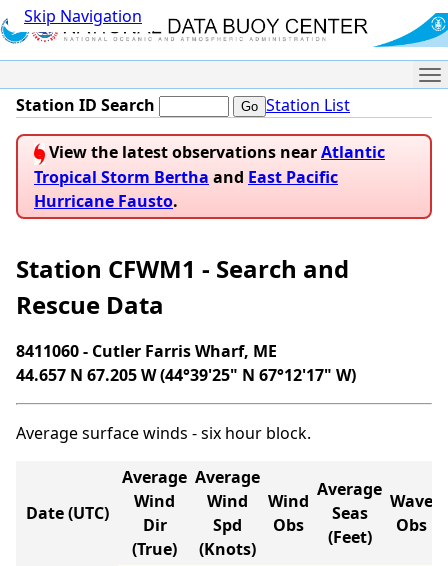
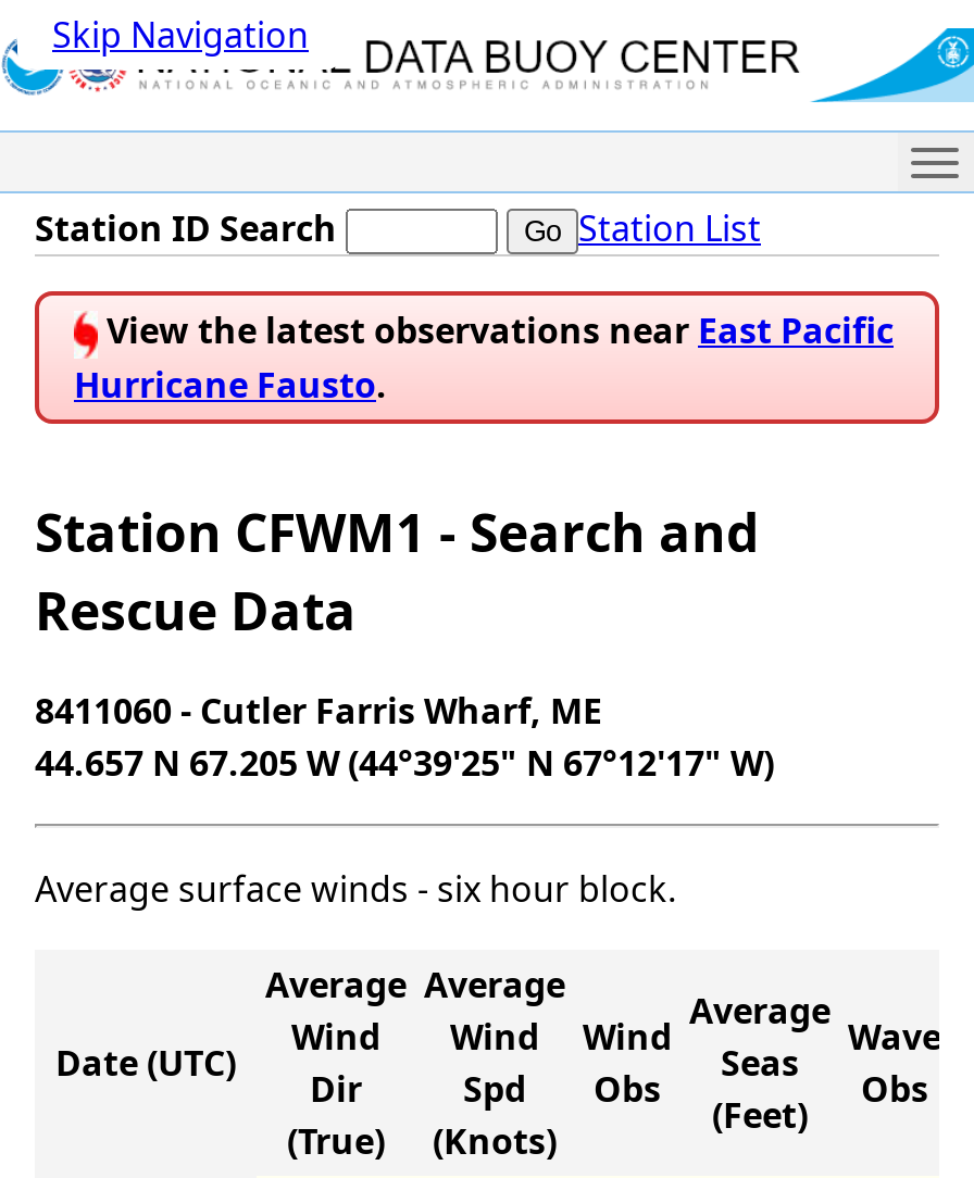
[34,141,385,188] View the latest observations near Atlantic | Tropical Storm Bertha and East Pacific -> [98,307,894,355] View the latest observations near East Pacific

